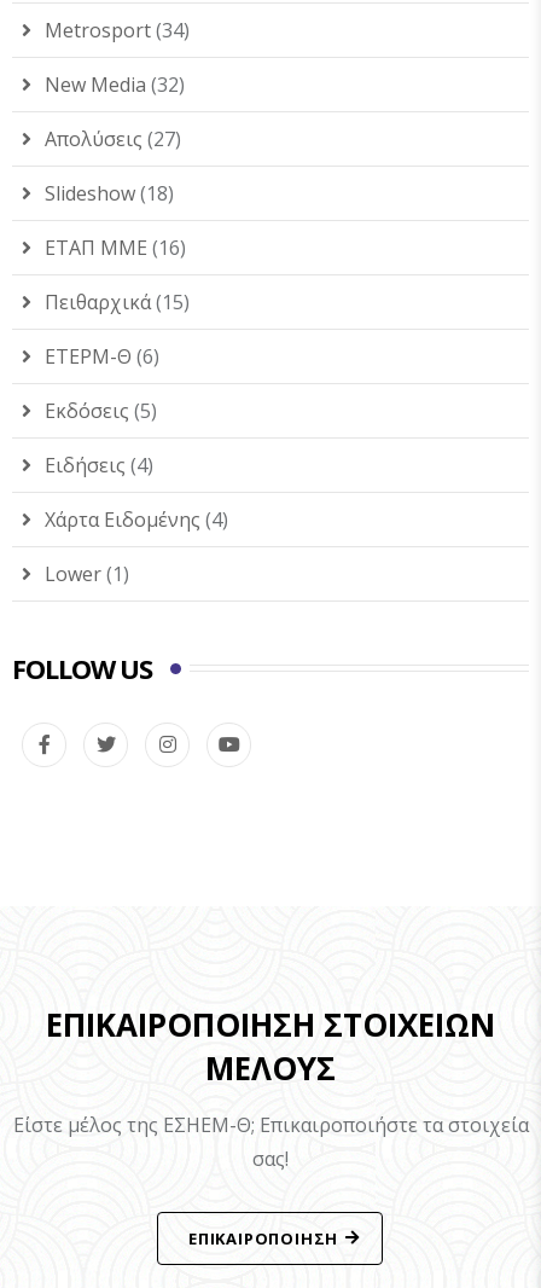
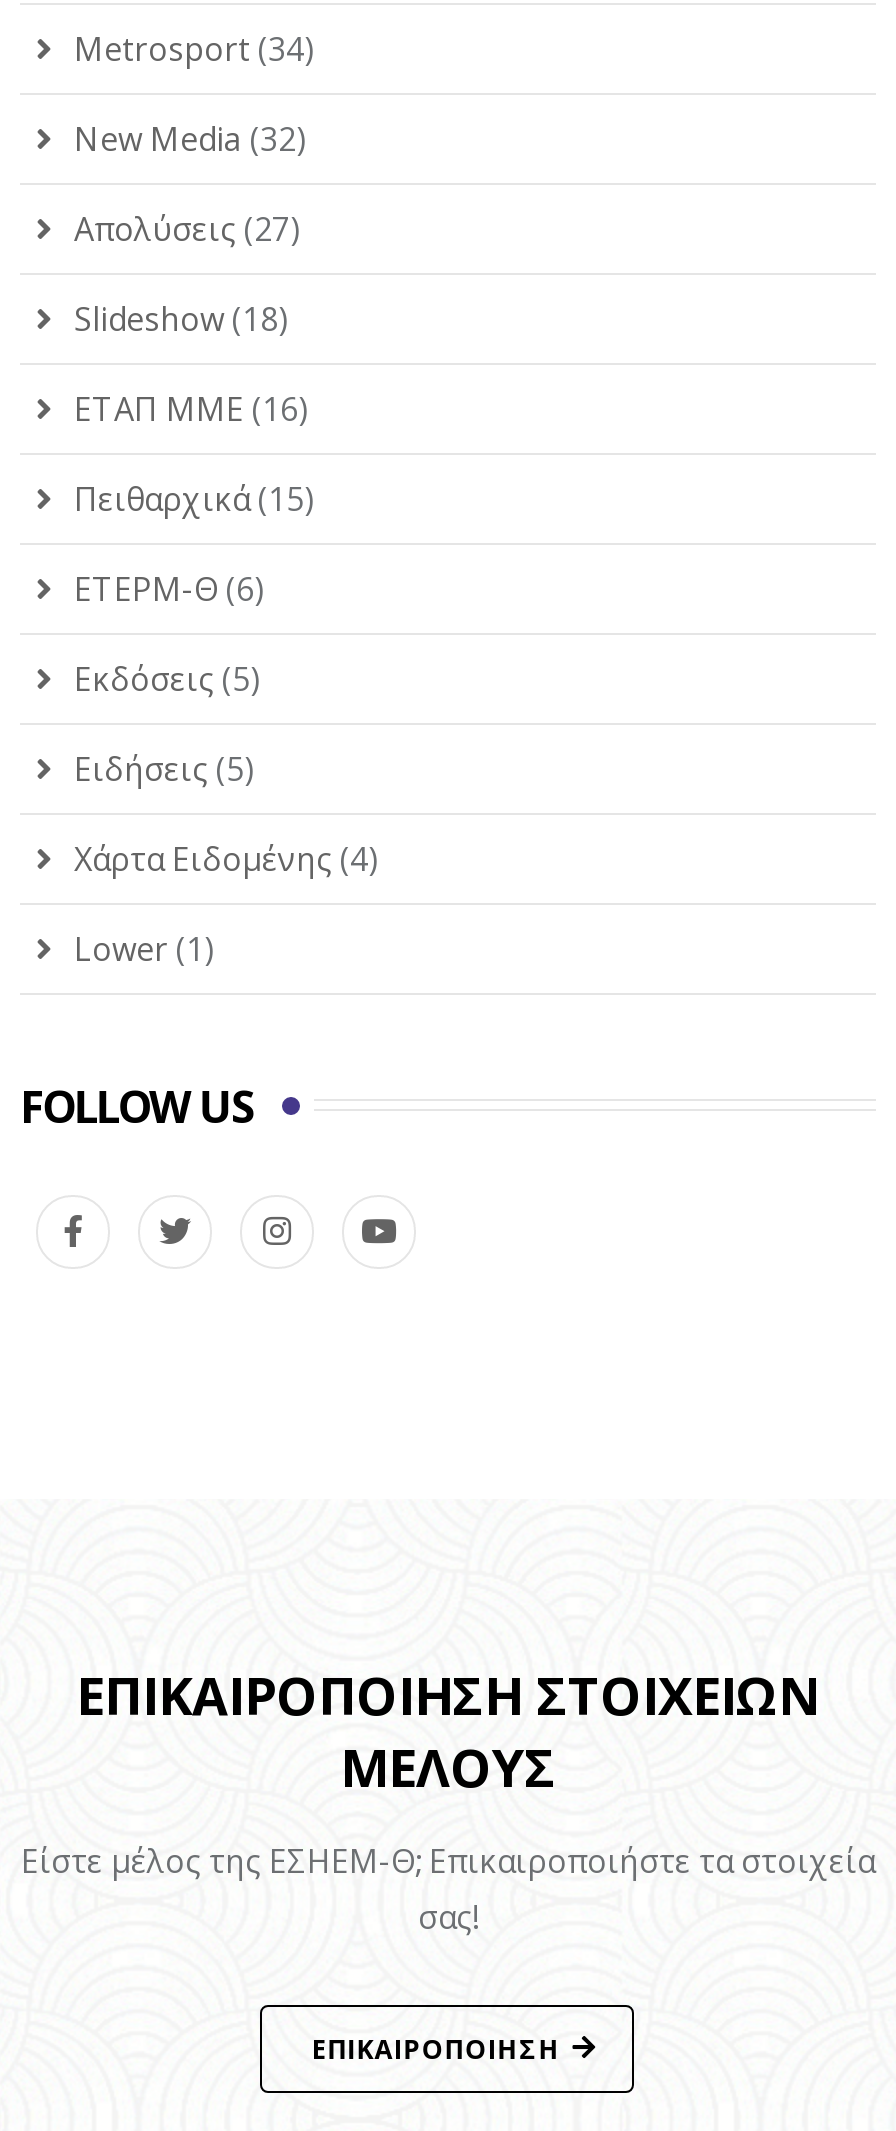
[45,452,153,478] Ειδήσεις (4) -> [74,747,254,791] Ειδήσεις (5)

